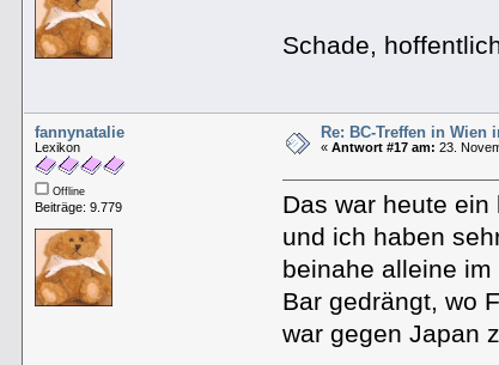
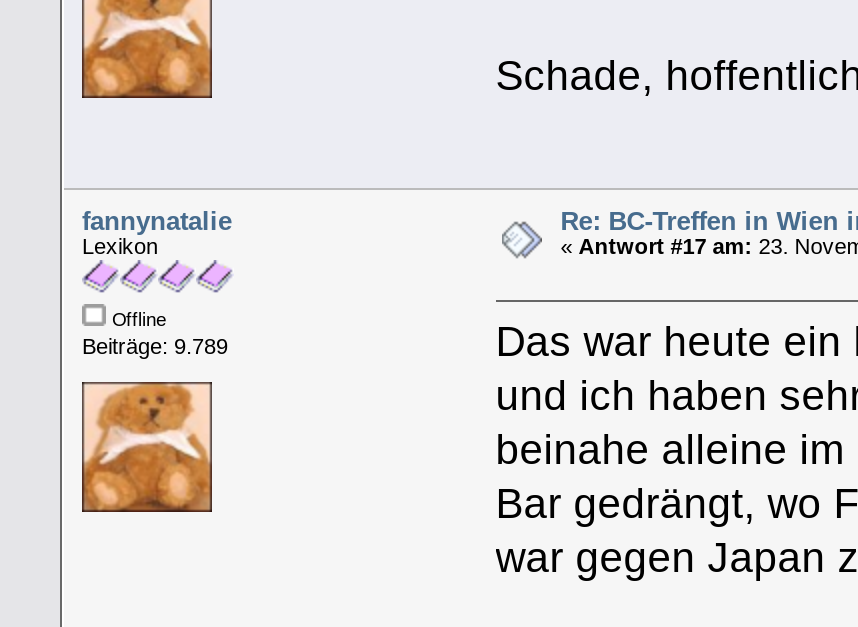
[35,200,122,215] Beiträge: 9.779 -> [82,335,228,359] Beiträge: 9.789

